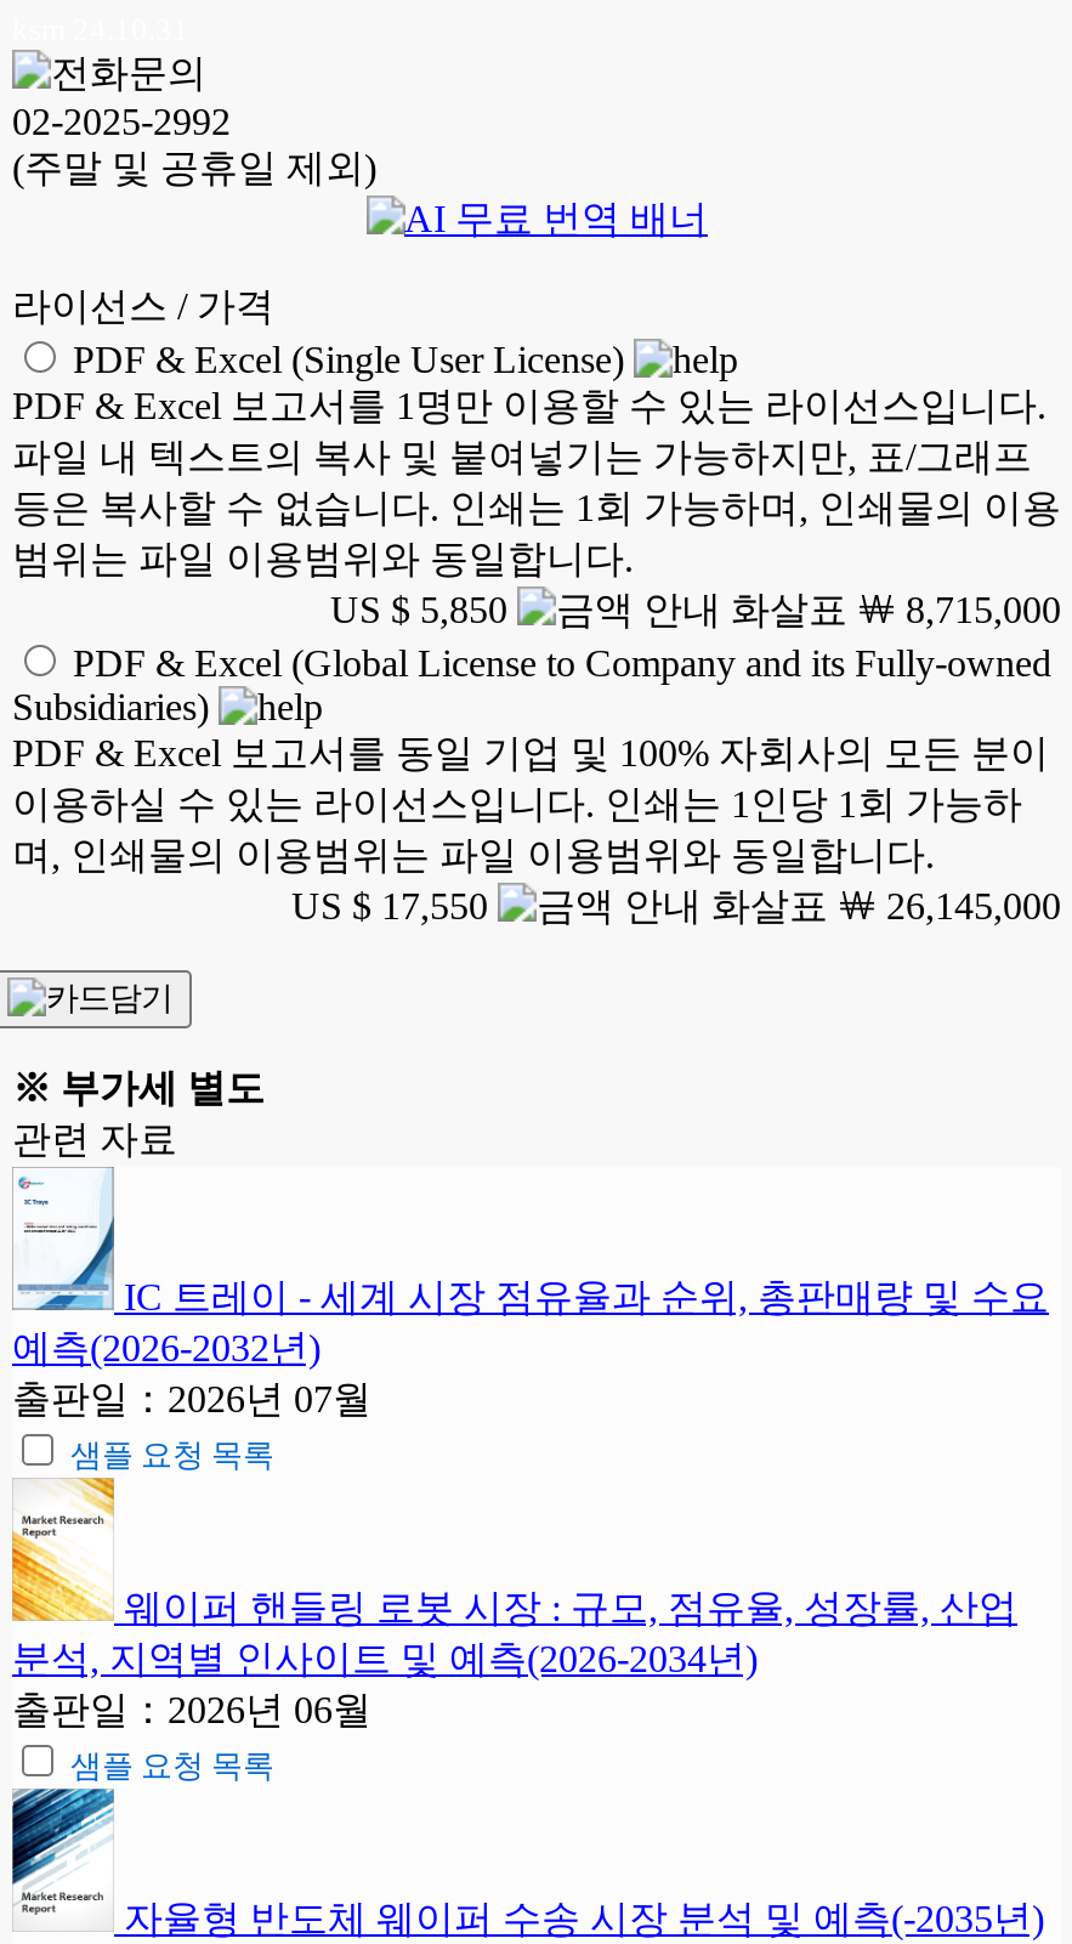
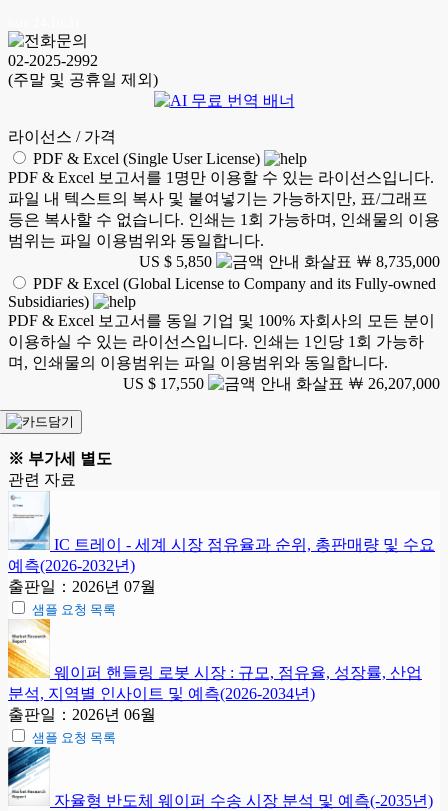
[857,588,1061,629] ￦ 8,715,000 -> [356,253,440,270] ￦ 8,735,000
[838,884,1061,926] ￦ 26,145,000 -> [348,375,440,392] ￦ 26,207,000

